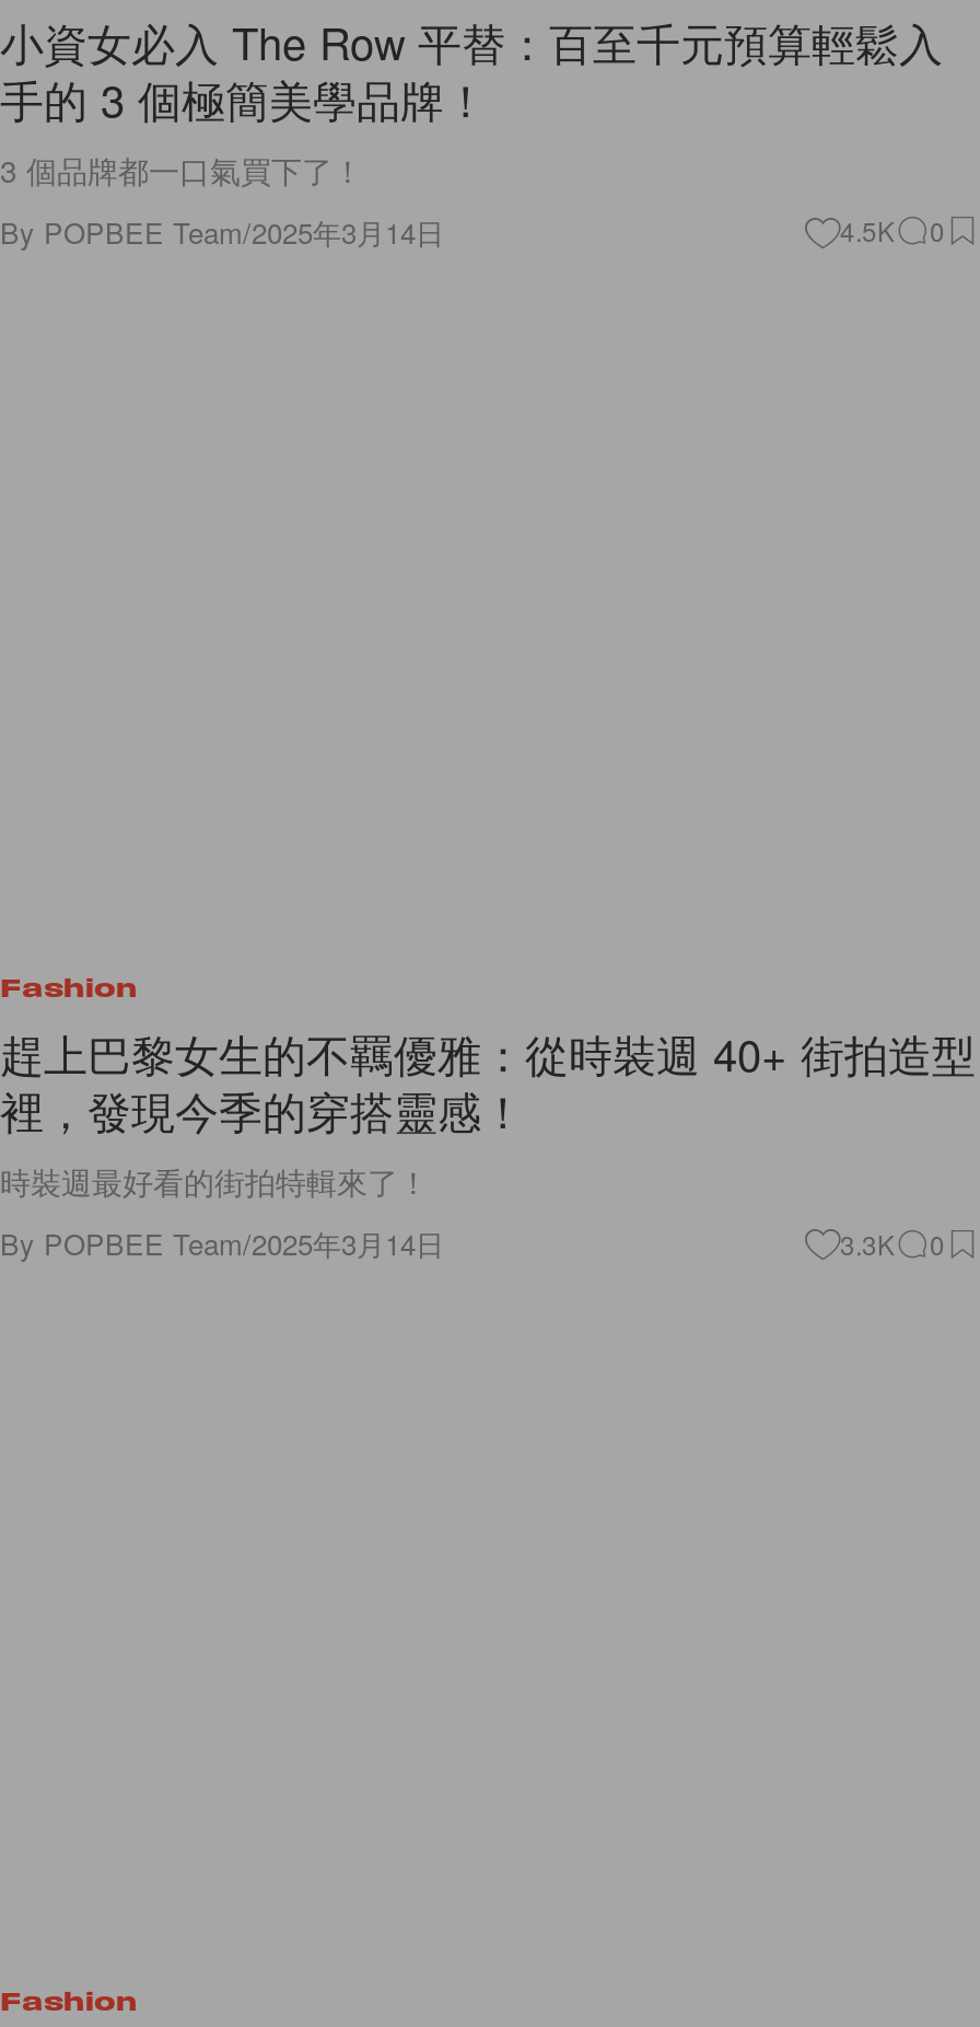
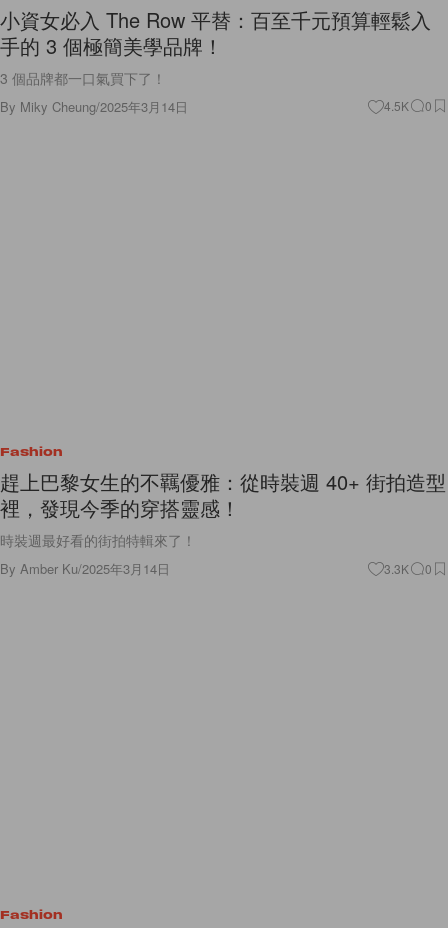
[0,211,444,252] By POPBEE Team/2025年3月14日 -> [0,97,188,116] By Miky Cheung/2025年3月14日
[0,1223,444,1265] By POPBEE Team/2025年3月14日 -> [0,559,170,578] By Amber Ku/2025年3月14日

